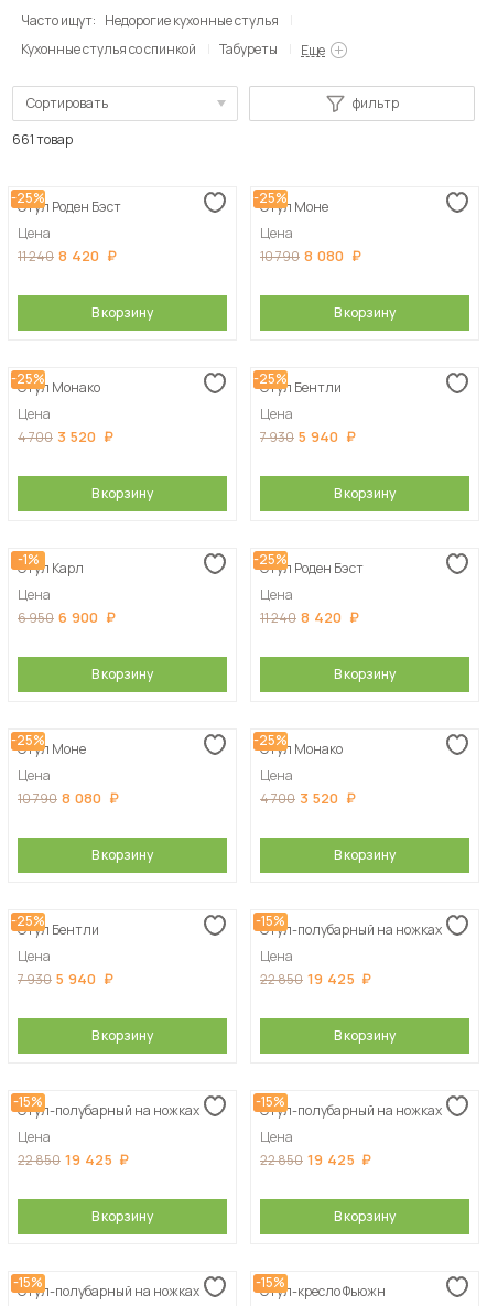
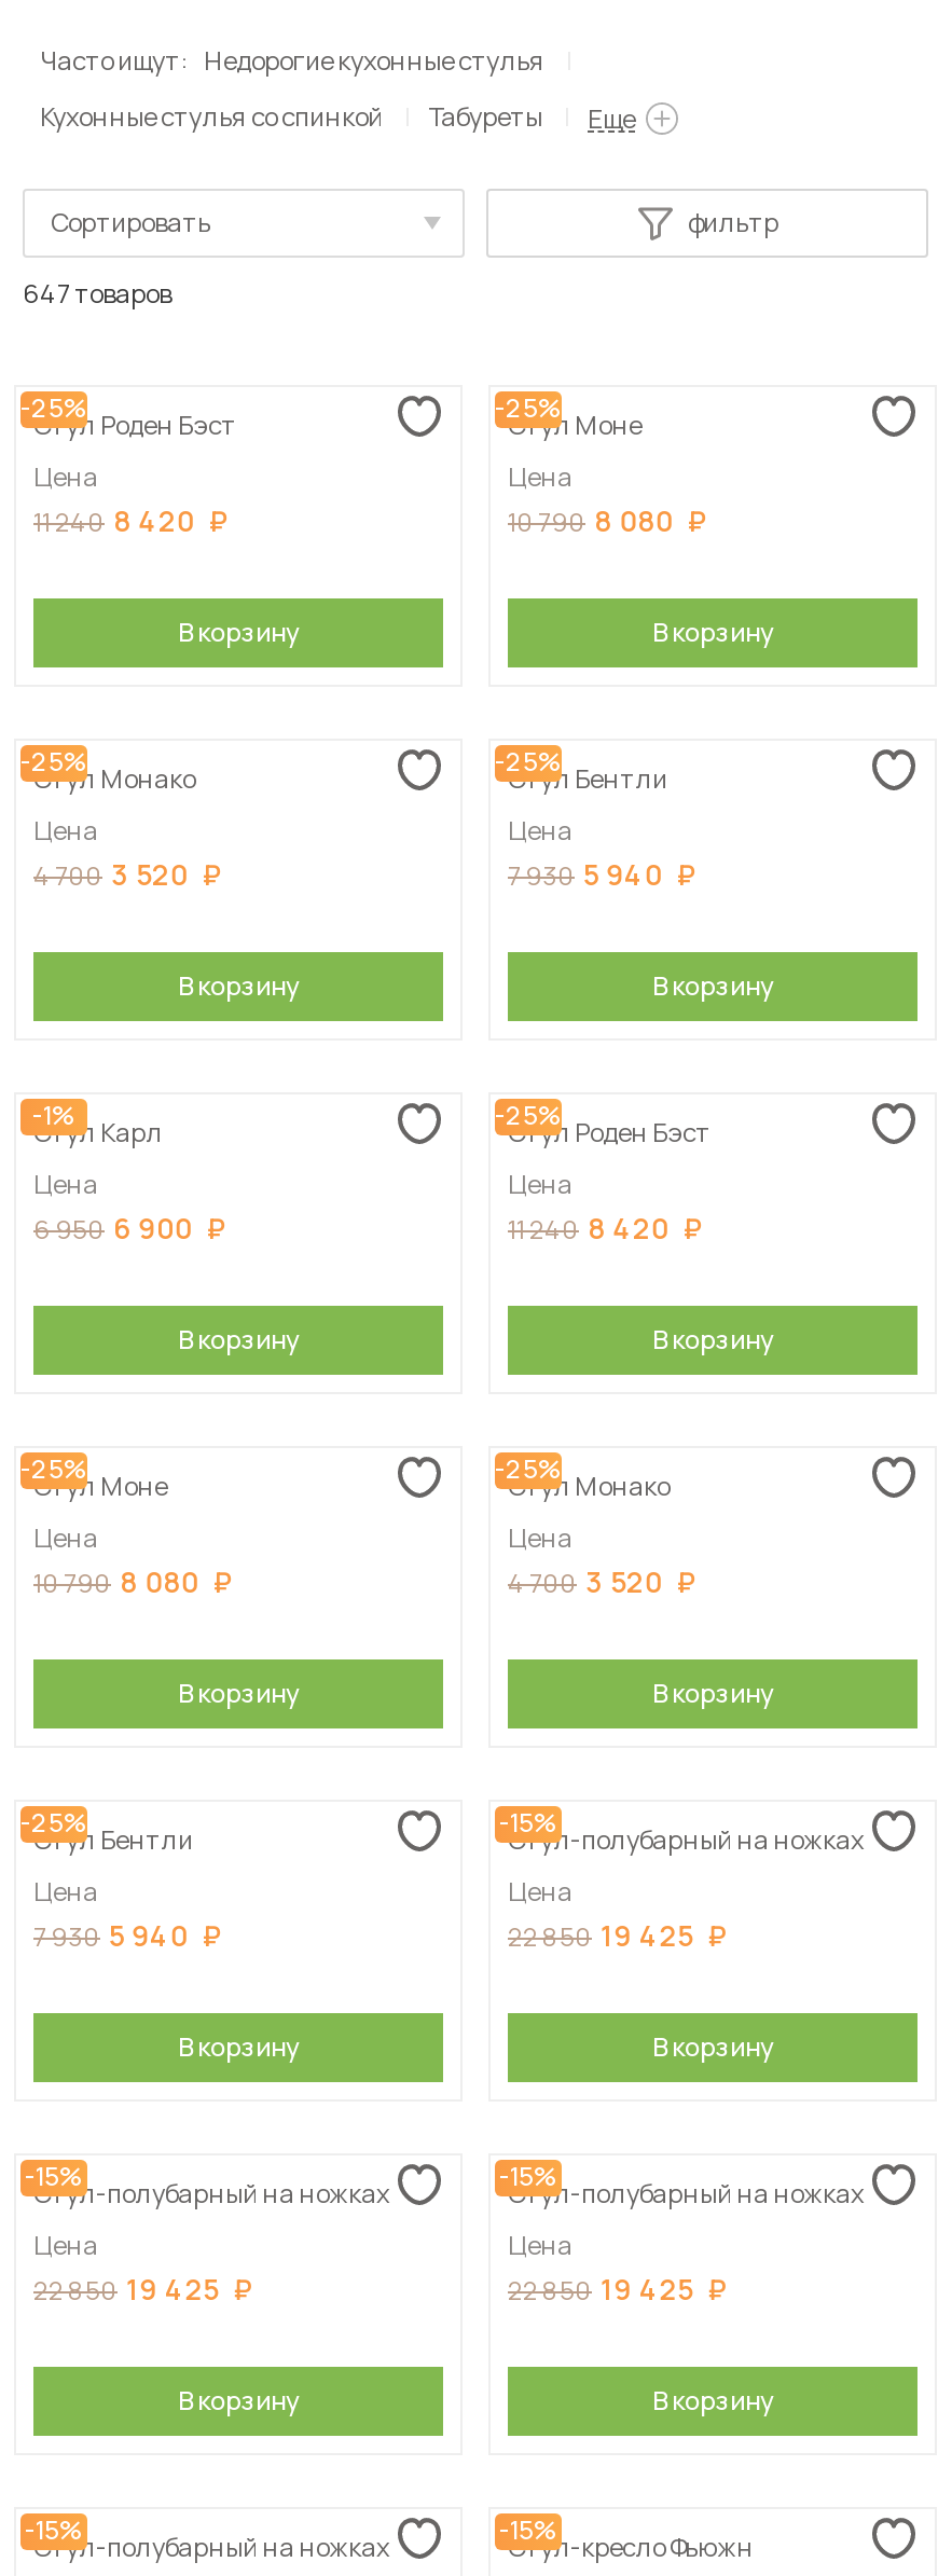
[12,130,73,149] 661 товар -> [23,275,171,312] 647 товаров

